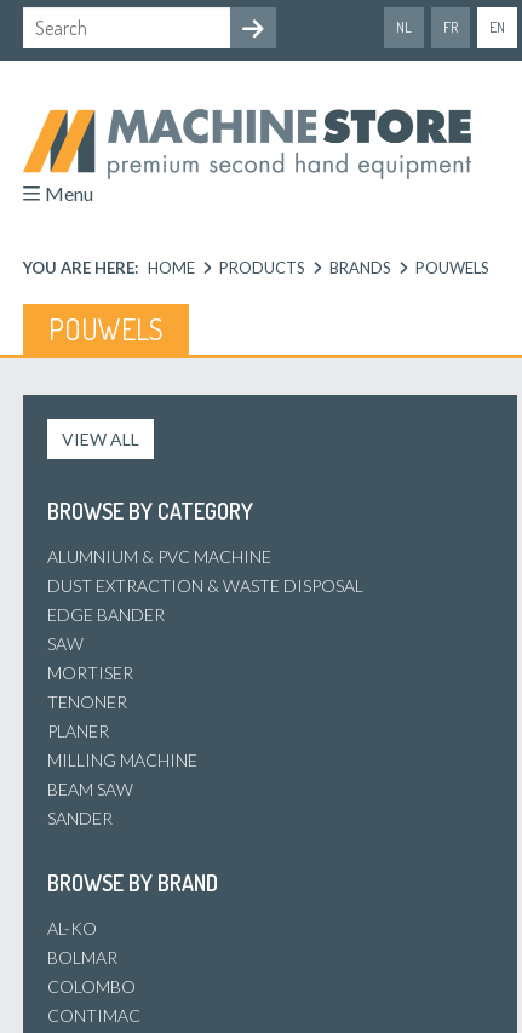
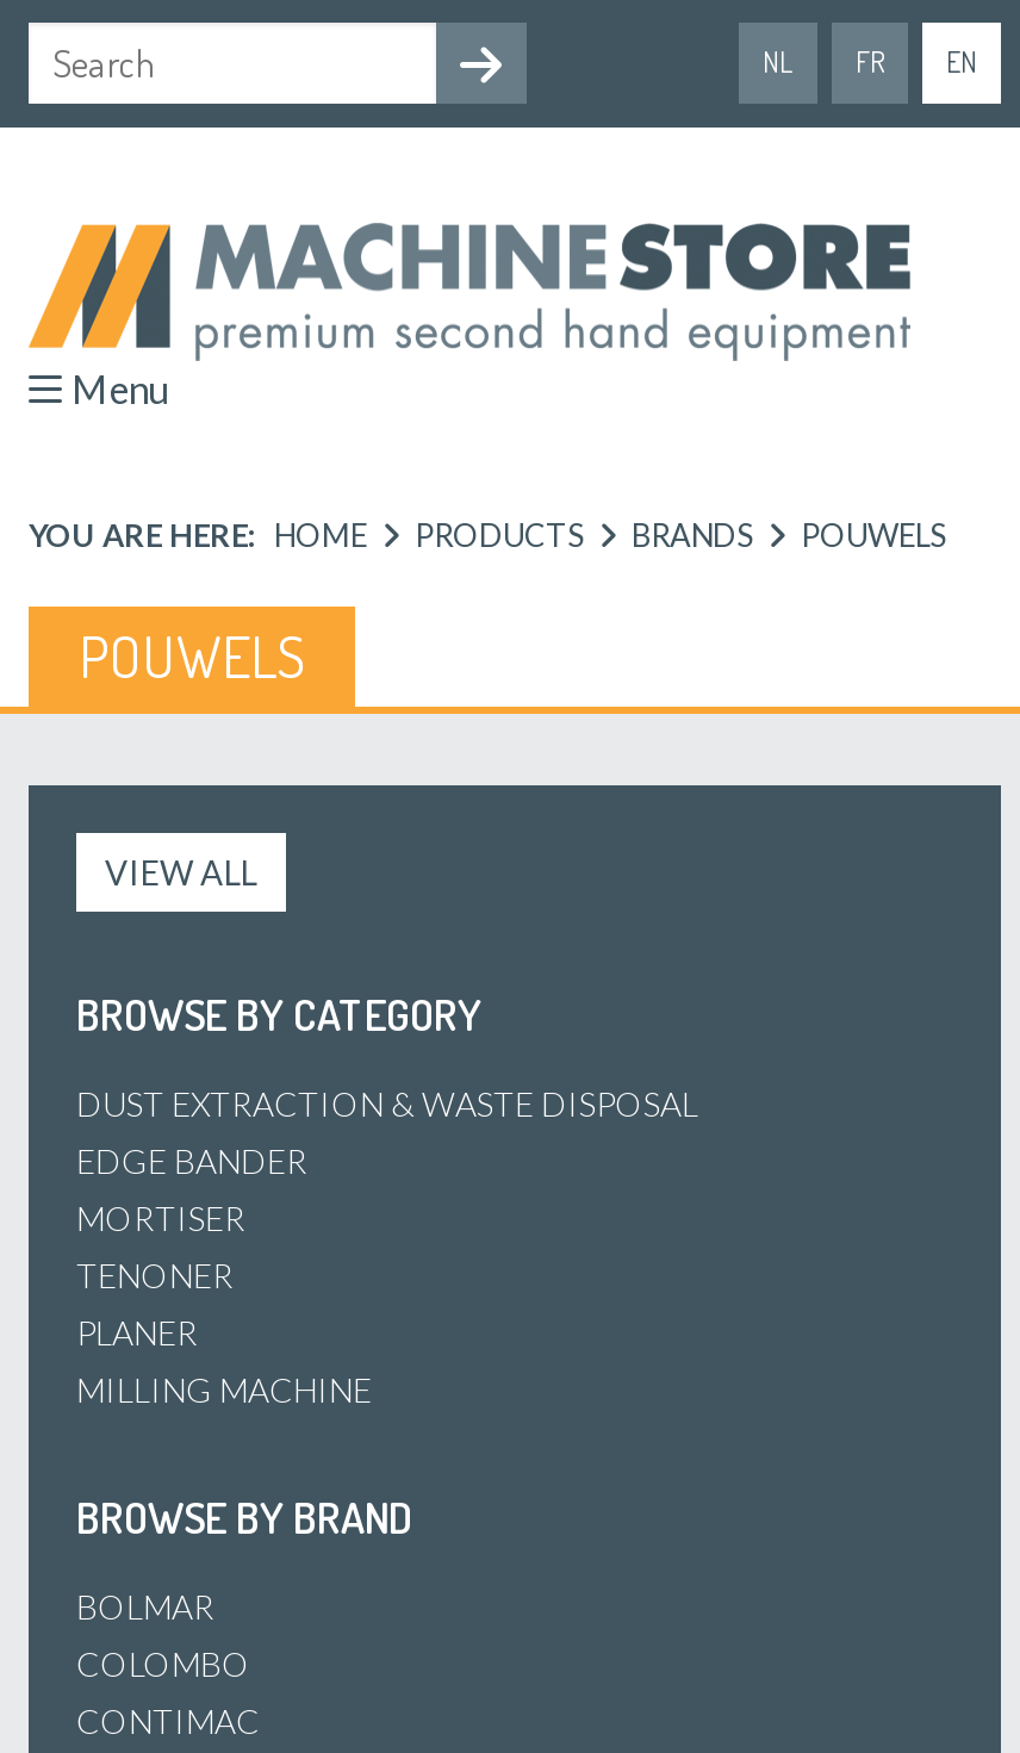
[47,546,271,567] ALUMNIUM & PVC MACHINE -> none
[47,633,84,654] SAW -> none
[47,779,133,828] BEAM SAW | SANDER -> none
[47,918,97,939] AL-KO -> none

